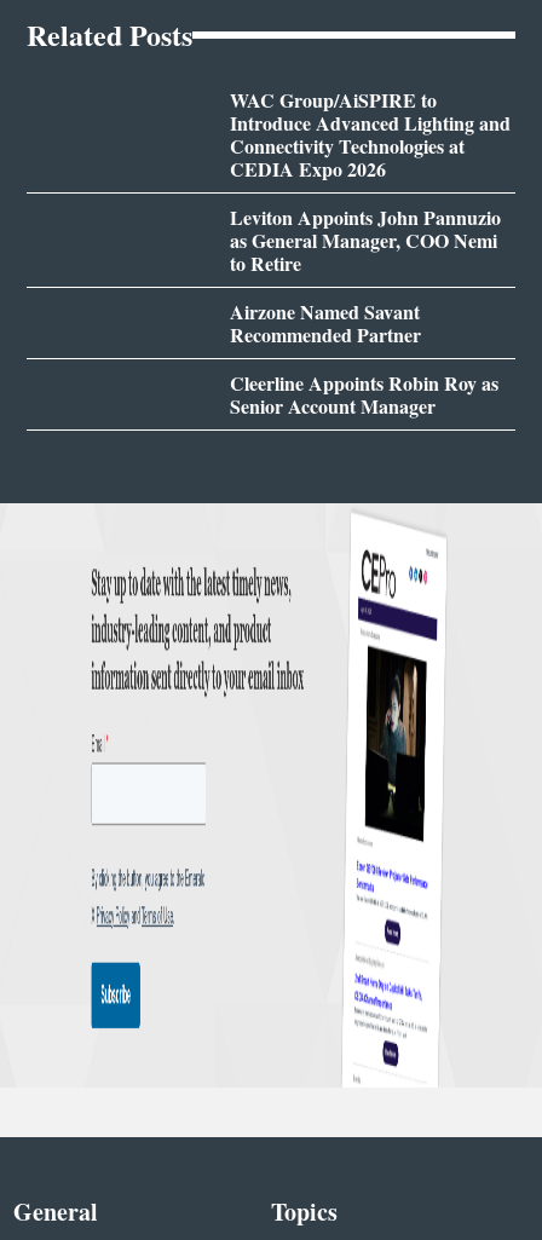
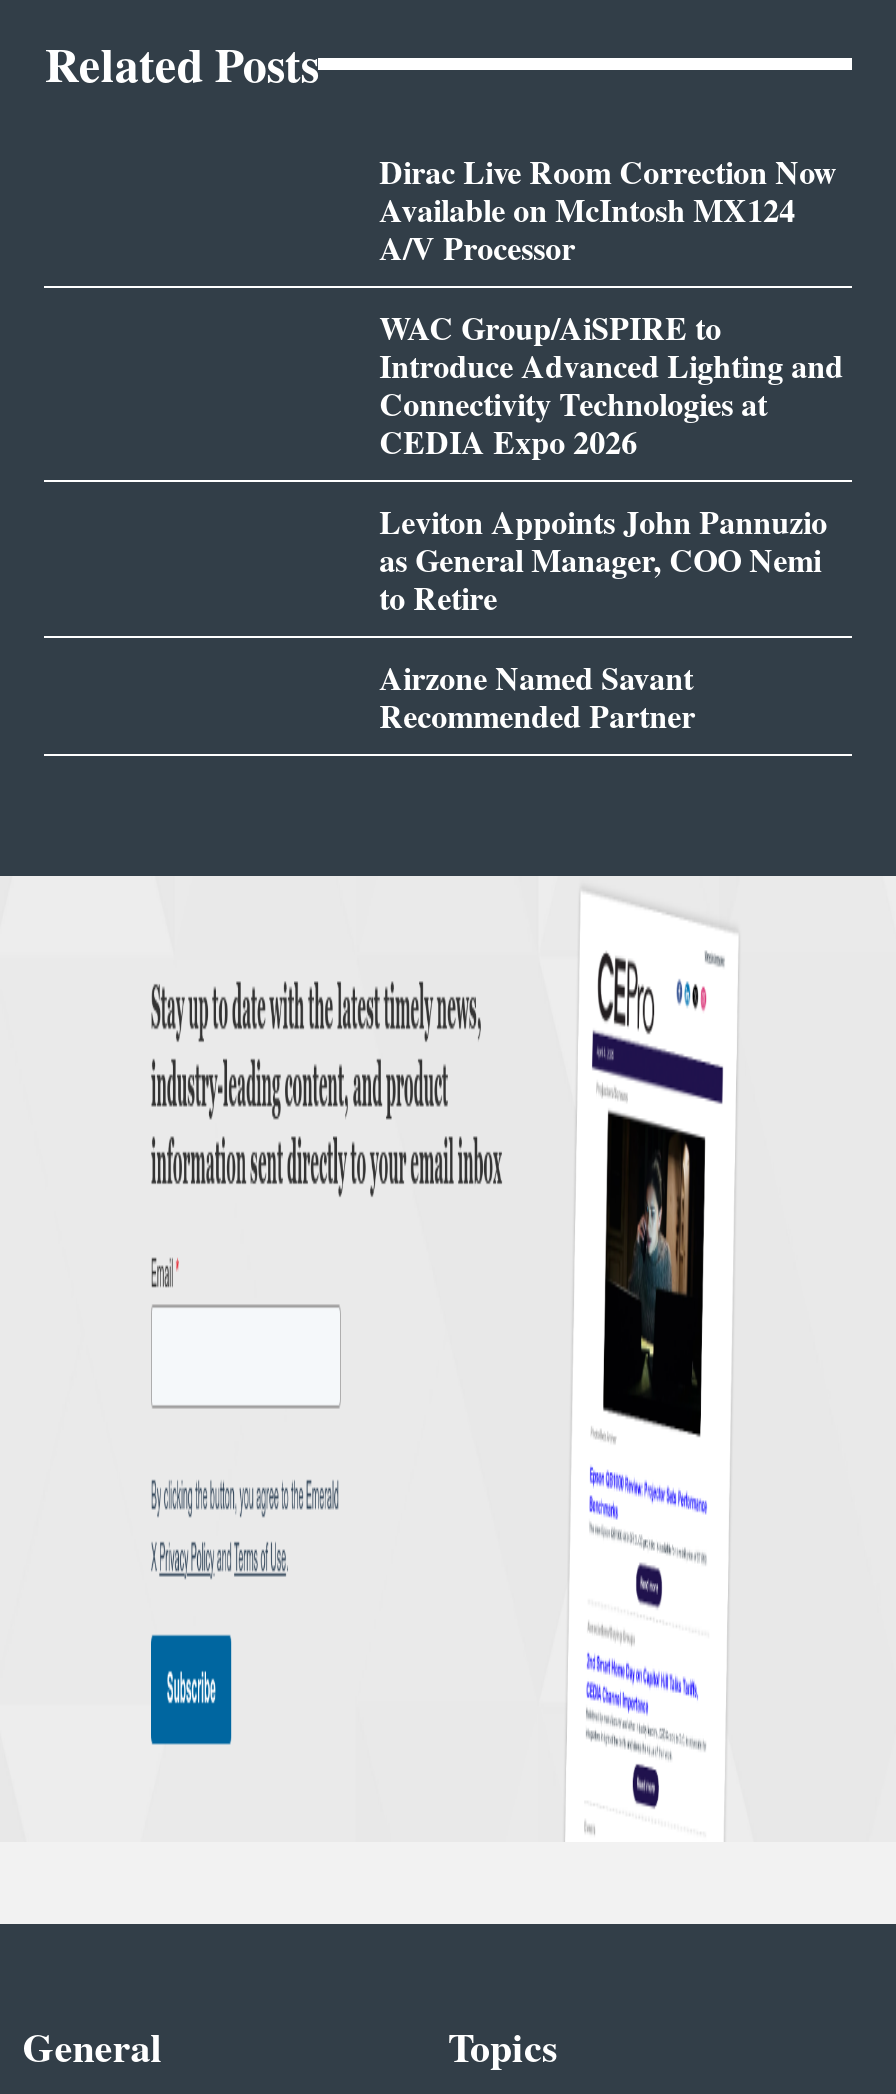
none -> [379,148,837,270] Dirac Live Room Correction Now | Available on McIntosh MX124 | A/V Processor
moved [230,86,510,348] -> [379,304,843,738]: WAC Group/AiSPIRE to | Introduce Advanced Lighting and | Connectivity Technologies at | ... | Airzone Named Savant | Recommended Partner
[230,369,498,420] Cleerline Appoints Robin Roy as | Senior Account Manager -> none

